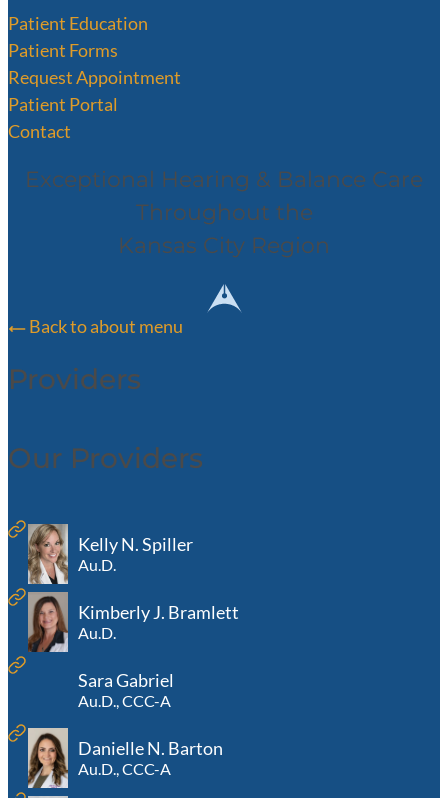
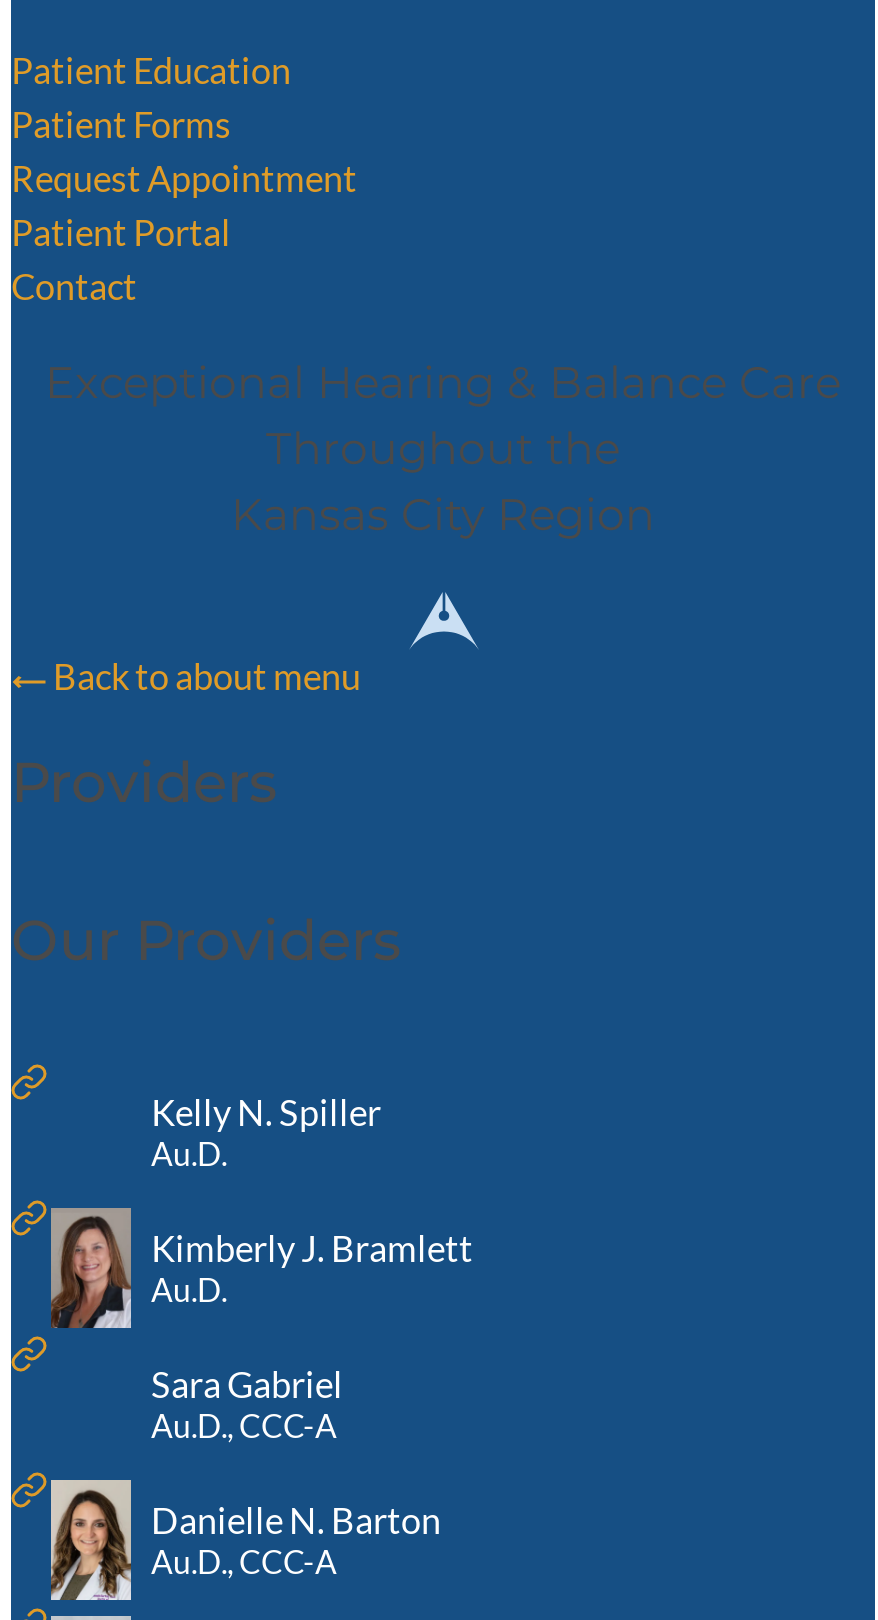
[27,523,69,585] [image] -> none

